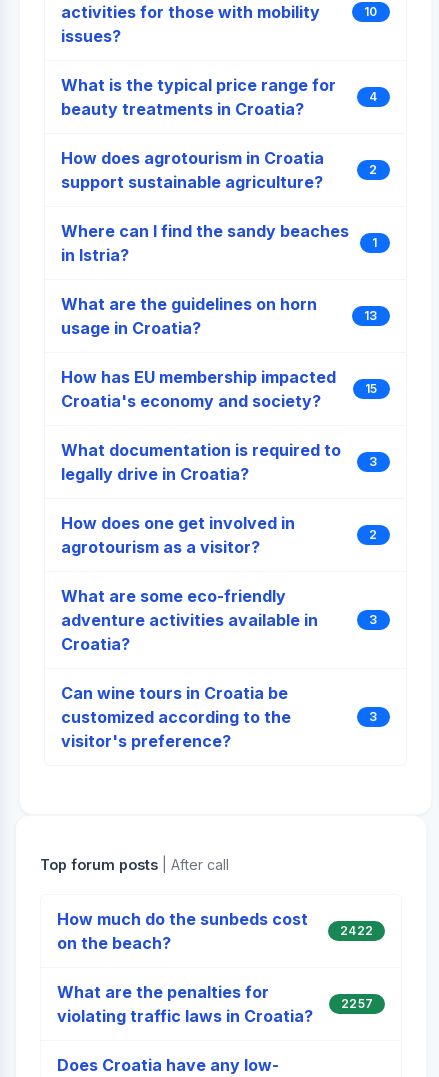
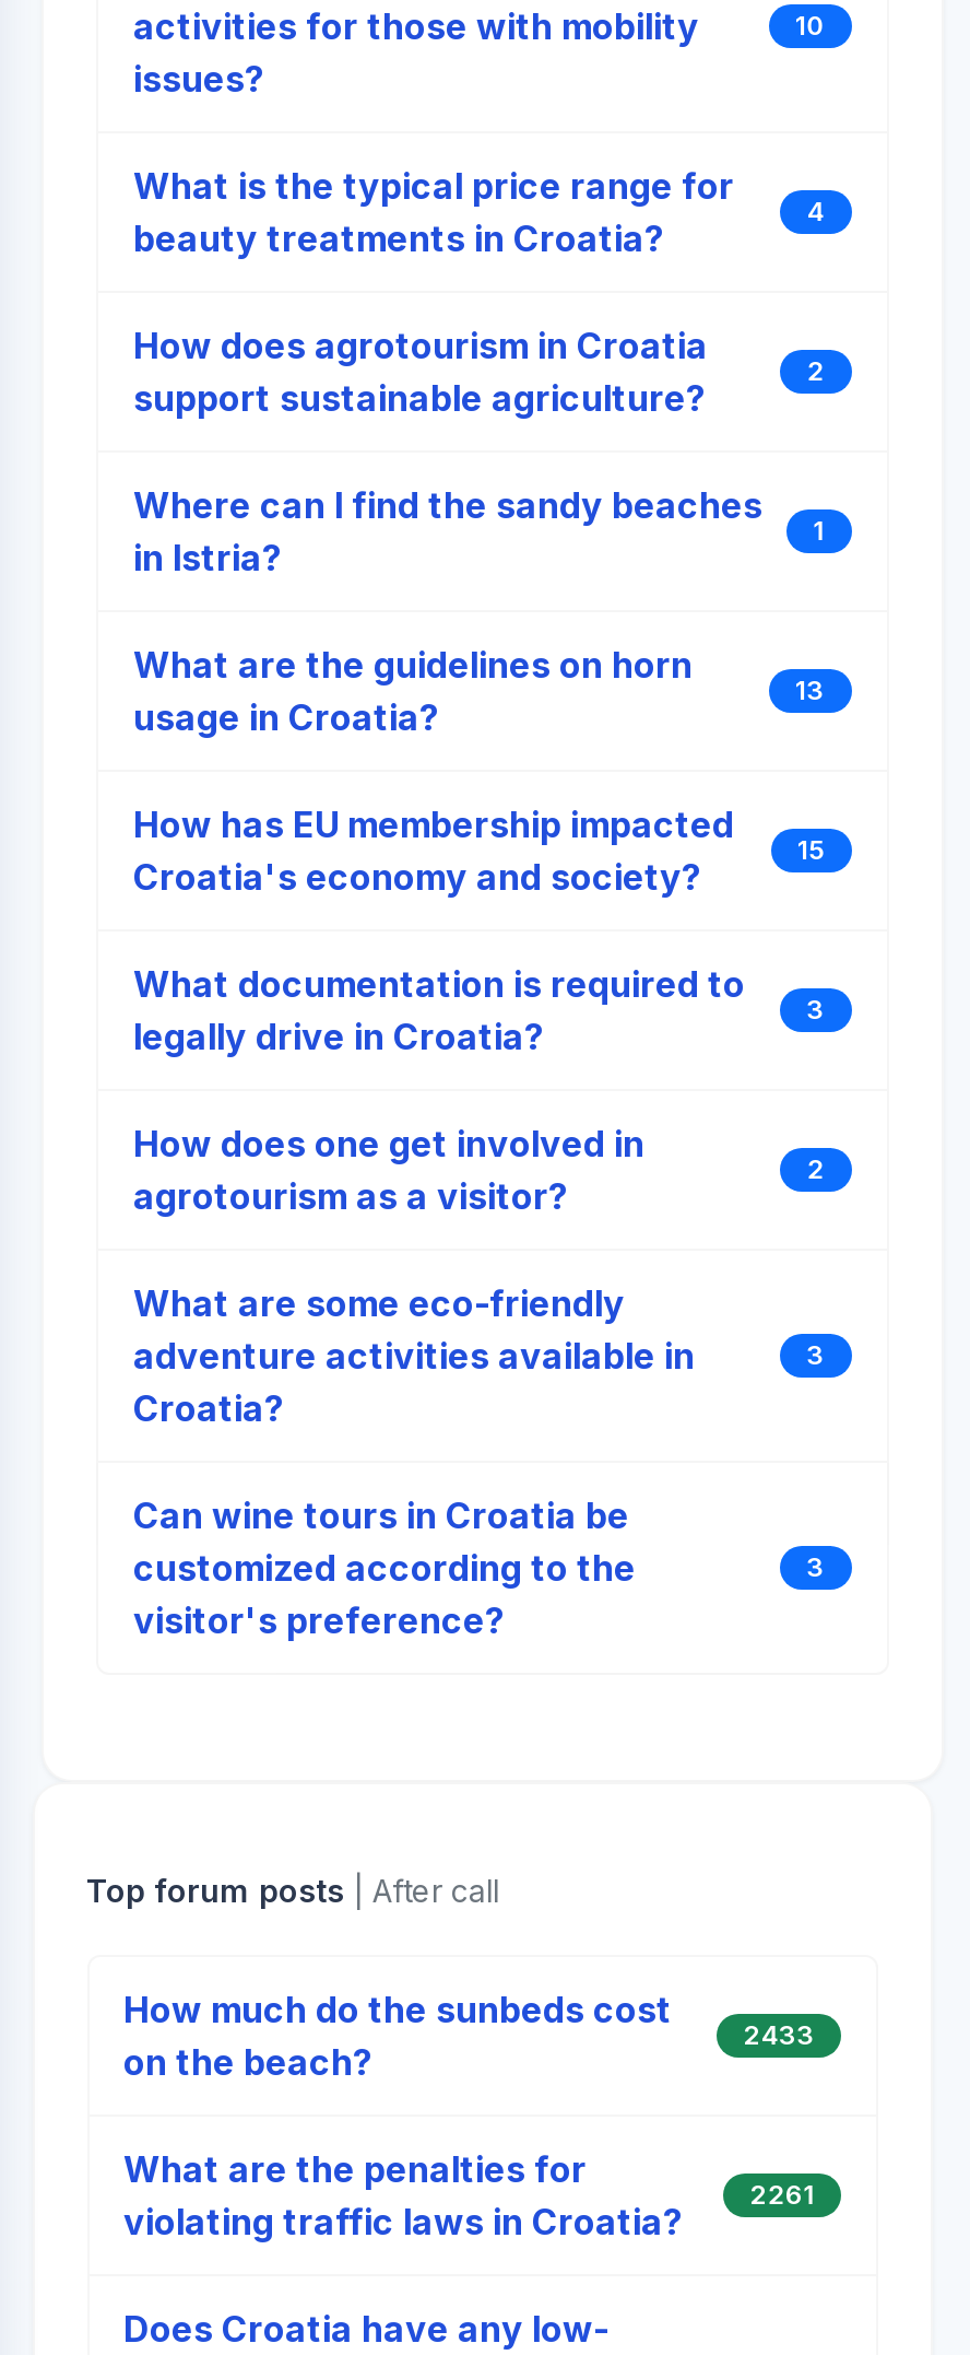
[340,923,373,938] 2422 -> [743,2018,815,2051] 2433
[341,996,373,1011] 2257 -> [749,2178,815,2211] 2261

